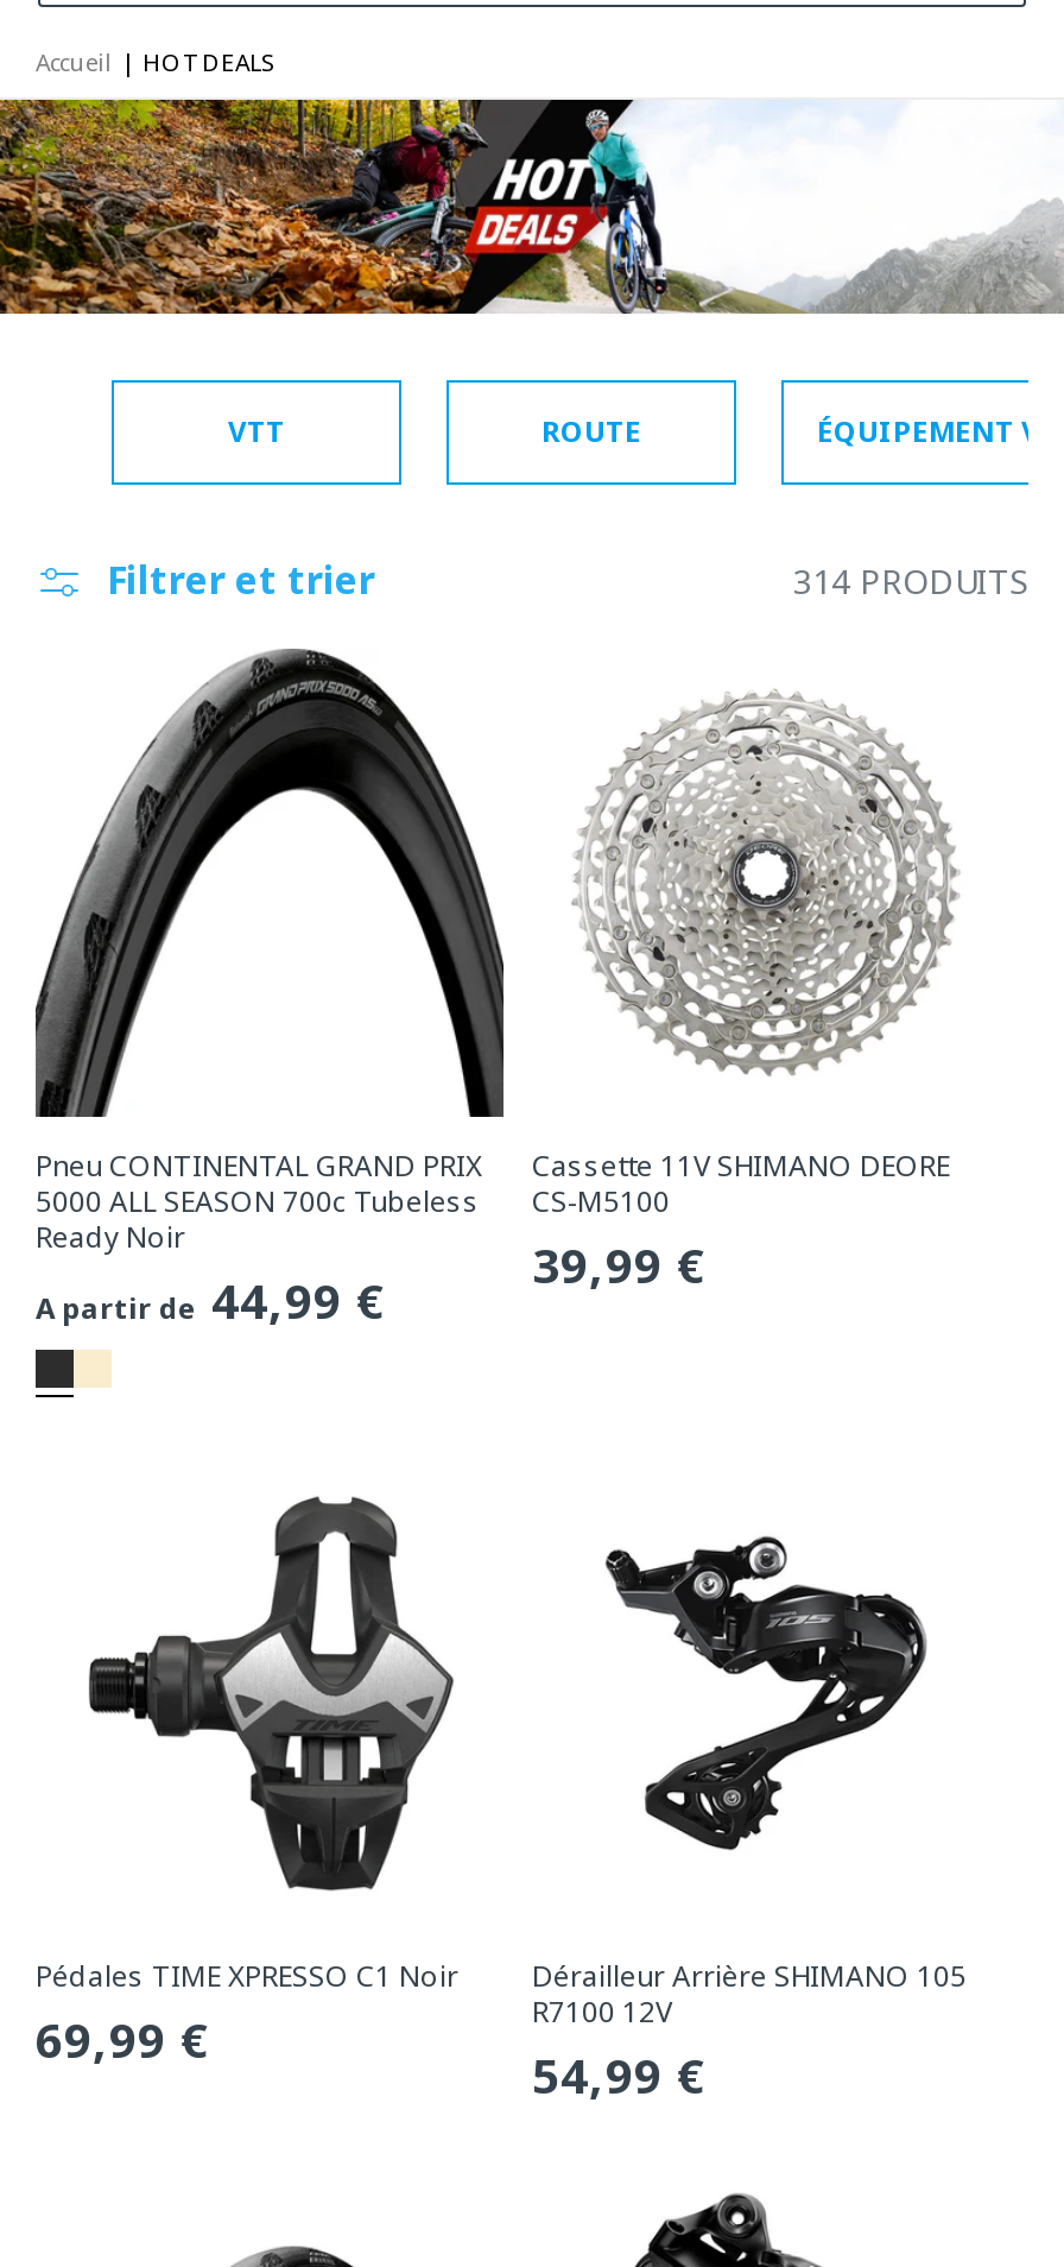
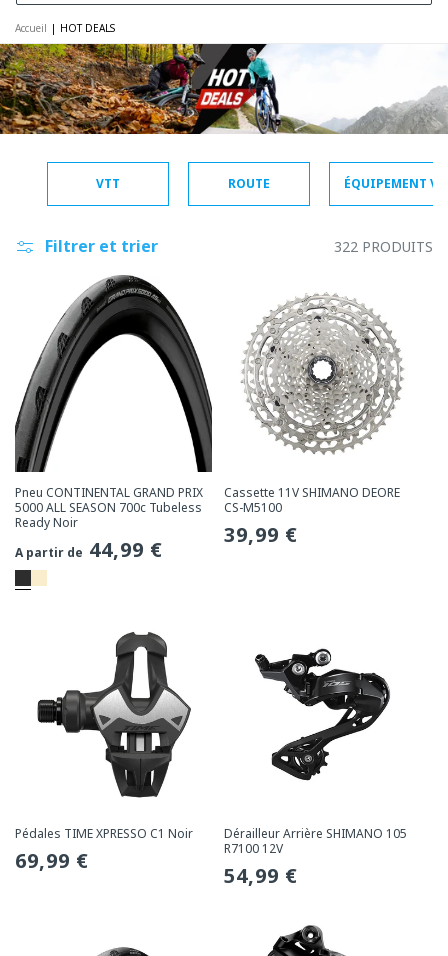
[793,559,1028,605] 314 PRODUITS -> [334,237,433,256] 322 PRODUITS

